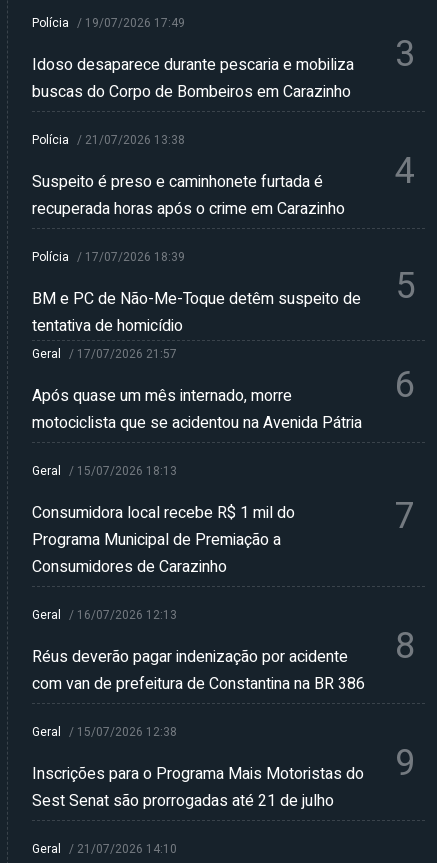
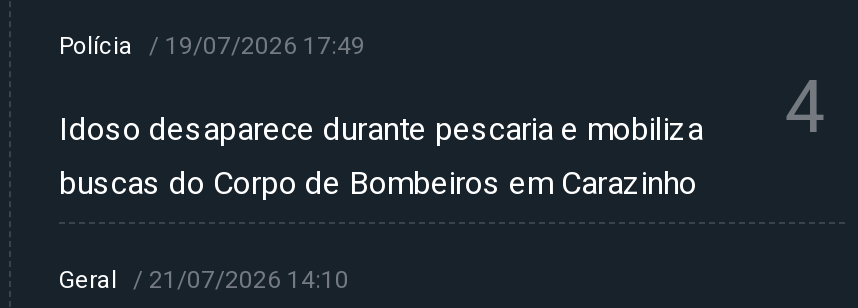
[32,28,415,221] 3 | Polícia / 21/07/2026 13:38 | Suspeito é preso e caminhonete furtada é | recuperada horas após o crime em Carazinho -> none
[32,248,361,338] Polícia / 17/07/2026 18:39 | BM e PC de Não-Me-Toque detêm suspeito de | tentativa de homicídio -> none
[32,260,415,435] 5 | Geral / 17/07/2026 21:57 | Após quase um mês internado, morre | motociclista que se acidentou na Avenida Pátria -> none
[32,359,415,579] 6 | Geral / 15/07/2026 18:13 | Consumidora local recebe R$ 1 mil do | Programa Municipal de Premiação a | Consumidores de Carazinho -> none
[32,490,415,696] 7 | Geral / 16/07/2026 12:13 | Réus deverão pagar indenização por acidente | com van de prefeitura de Constantina na BR 386 -> none
[32,620,415,813] 8 | Geral / 15/07/2026 12:38 | Inscrições para o Programa Mais Motoristas do | Sest Senat são prorrogadas até 21 de julho -> none
[395,737,415,790] 9 -> none

